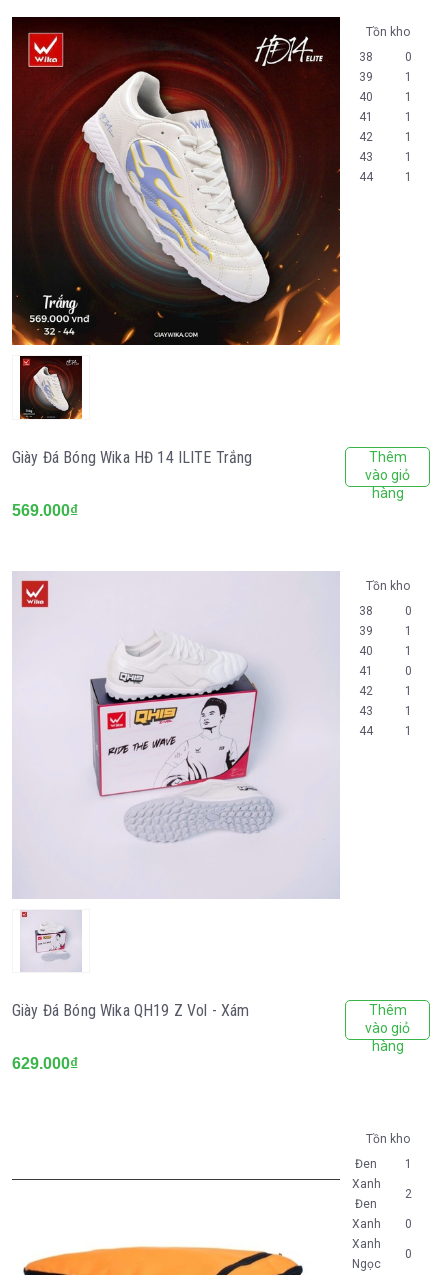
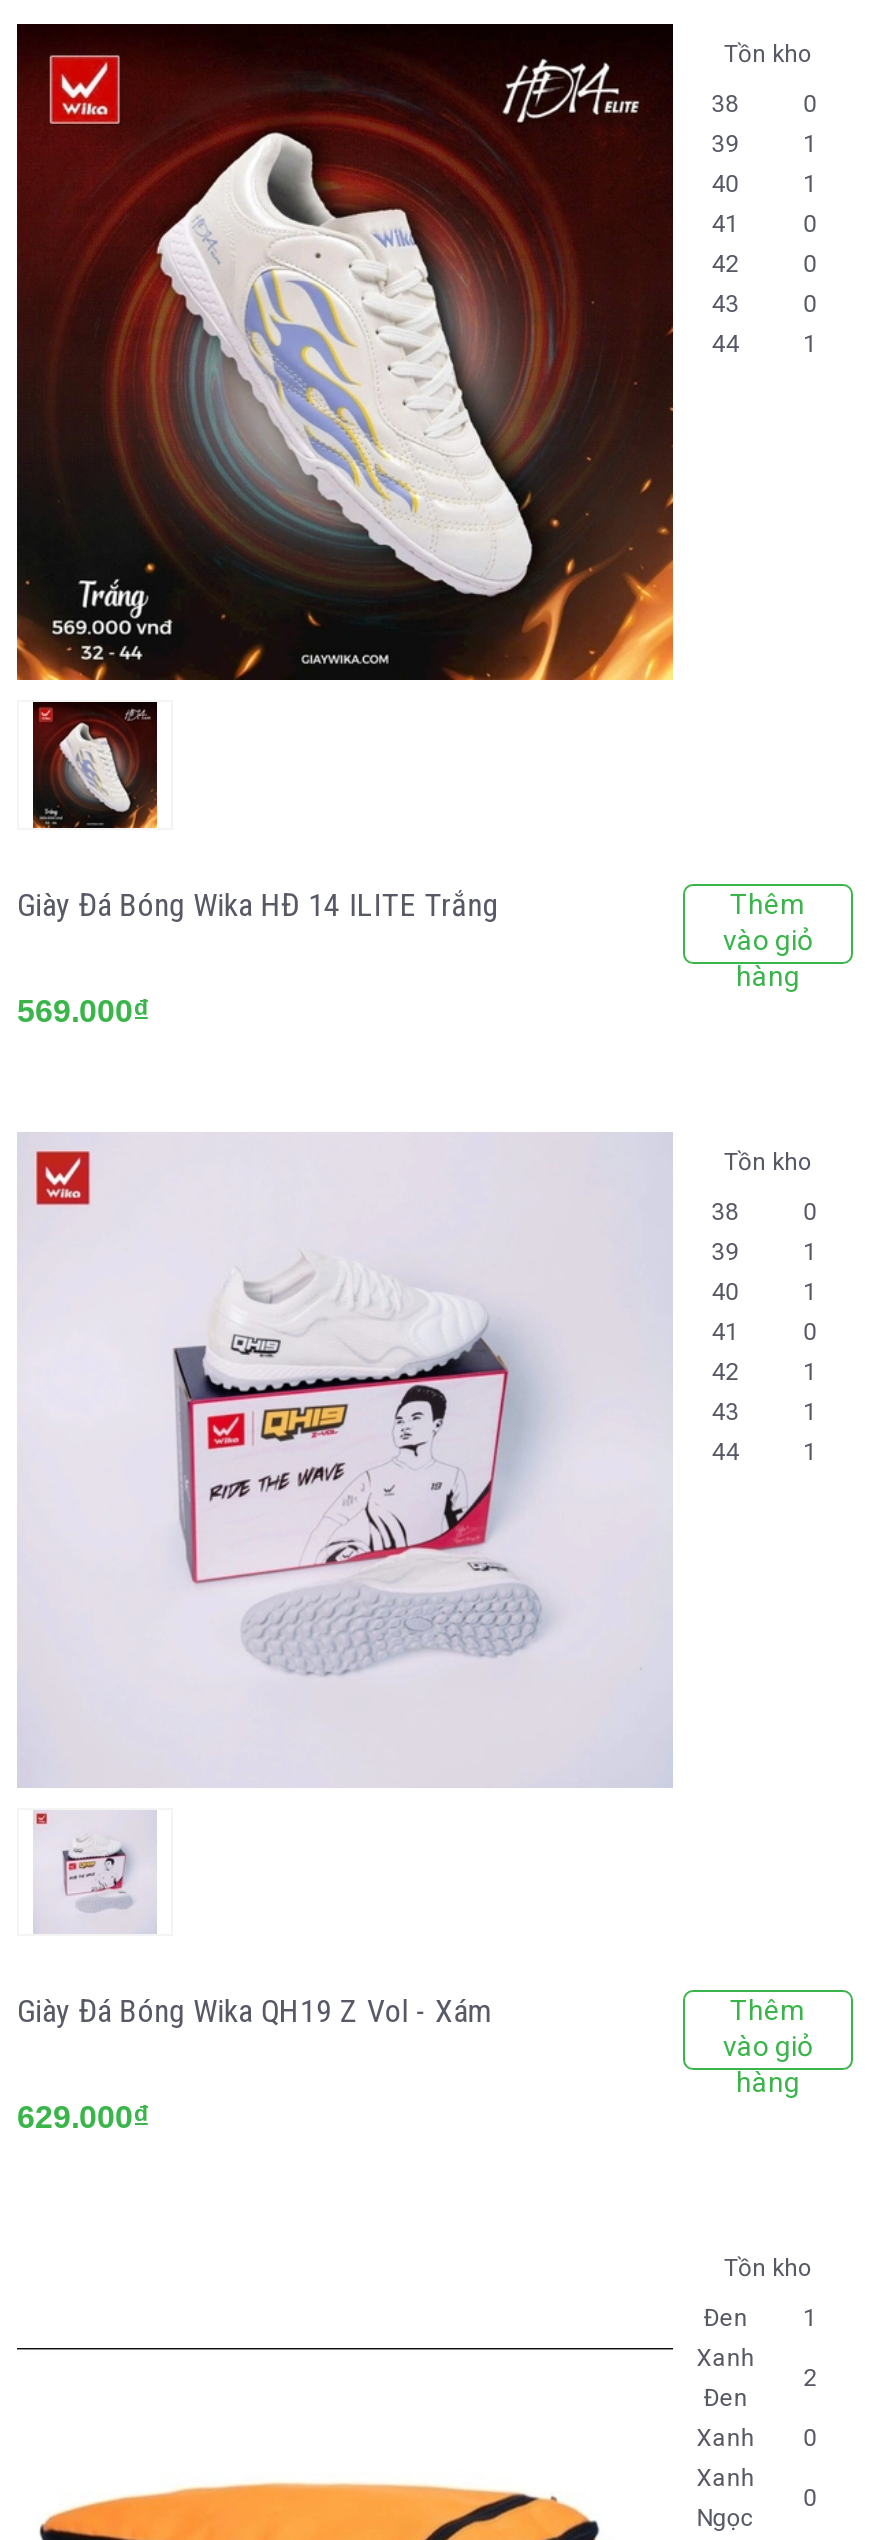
[405,110,412,124] 1 -> [803,210,817,238] 0
[405,130,412,144] 1 -> [803,250,817,278] 0
[405,150,412,164] 1 -> [803,290,817,318] 0

